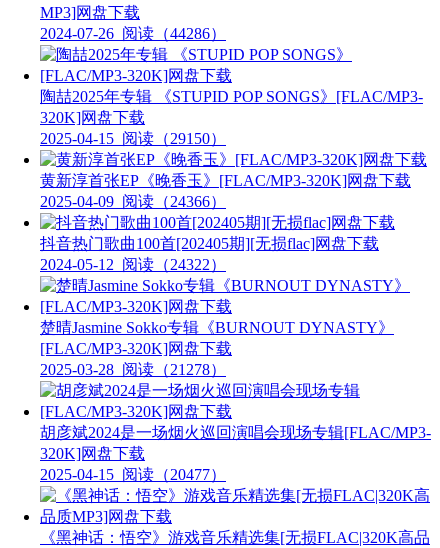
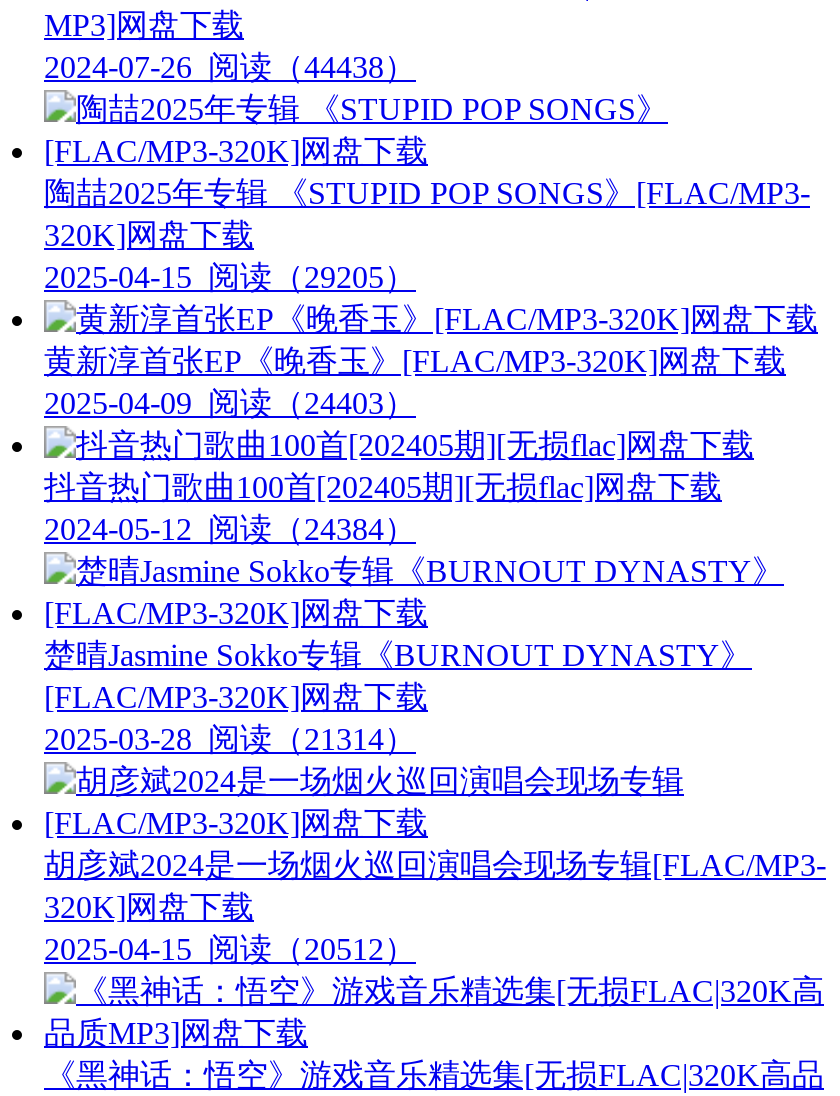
[40,25,226,42] 2024-07-26 阅读（44286） -> [44,49,416,83] 2024-07-26 阅读（44438）
[40,130,226,147] 2025-04-15 阅读（29150） -> [44,259,416,293] 2025-04-15 阅读（29205）
[40,193,226,210] 2025-04-09 阅读（24366） -> [44,385,416,419] 2025-04-09 阅读（24403）
[40,256,226,273] 2024-05-12 阅读（24322） -> [44,511,416,545] 2024-05-12 阅读（24384）
[40,361,226,378] 2025-03-28 阅读（21278） -> [44,721,416,755] 2025-03-28 阅读（21314）
[40,466,226,483] 2025-04-15 阅读（20477） -> [44,931,416,965] 2025-04-15 阅读（20512）

